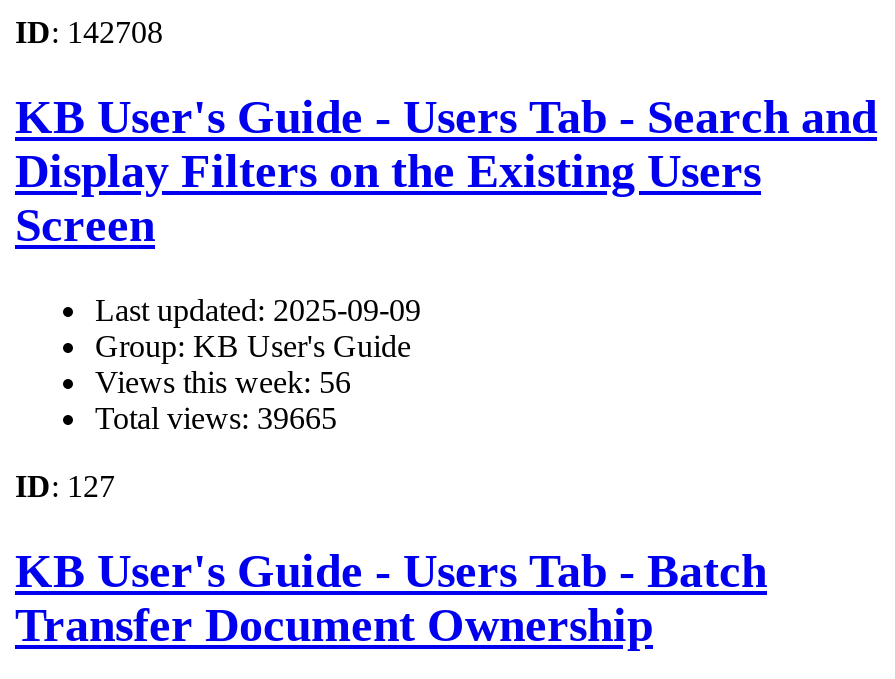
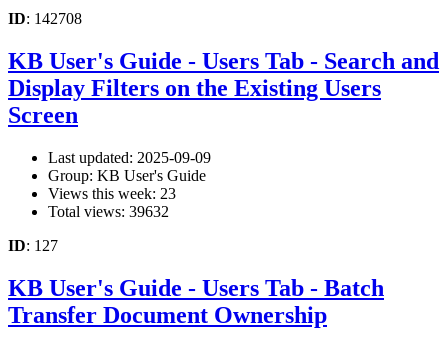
[95,365,351,399] Views this week: 56 -> [48,185,176,202] Views this week: 23
[95,401,337,435] Total views: 39665 -> [48,203,169,220] Total views: 39632

